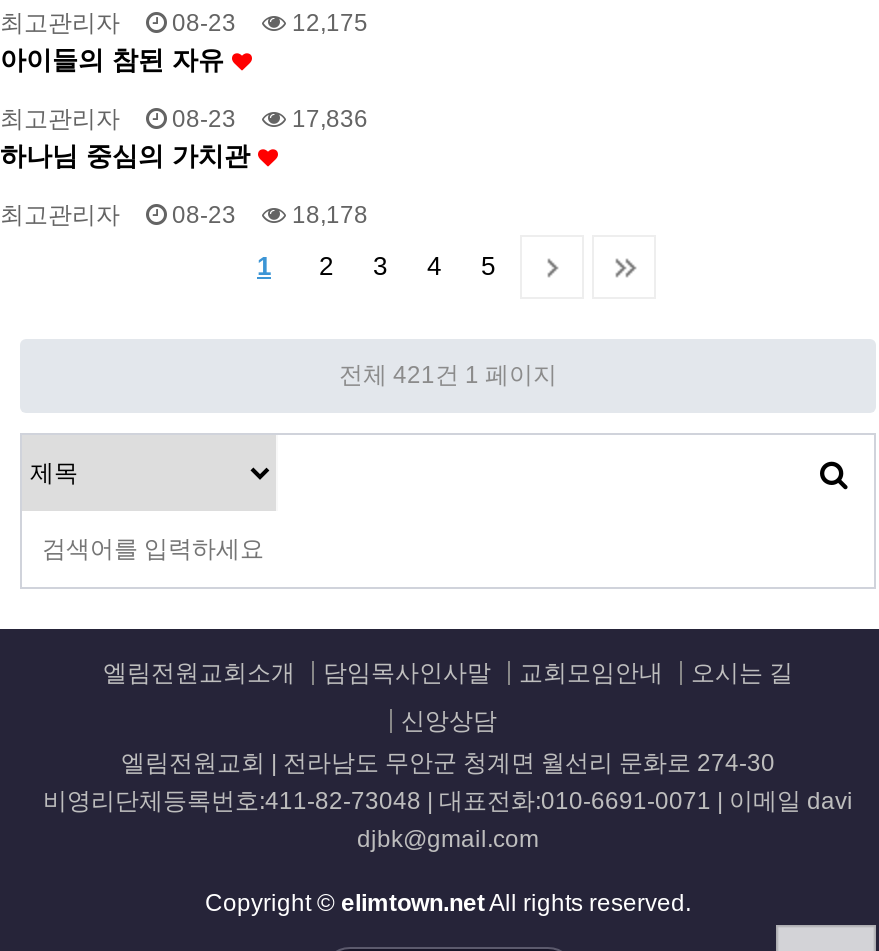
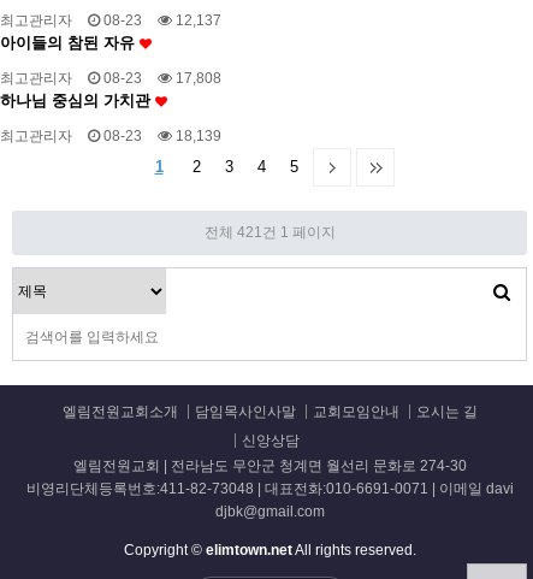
[0,9,368,37] 최고관리자 08-23 12,175 -> [0,12,221,29] 최고관리자 08-23 12,137
[0,105,368,133] 최고관리자 08-23 17,836 -> [0,70,221,87] 최고관리자 08-23 17,808
[0,201,368,229] 최고관리자 08-23 18,178 -> [0,128,221,144] 최고관리자 08-23 18,139

